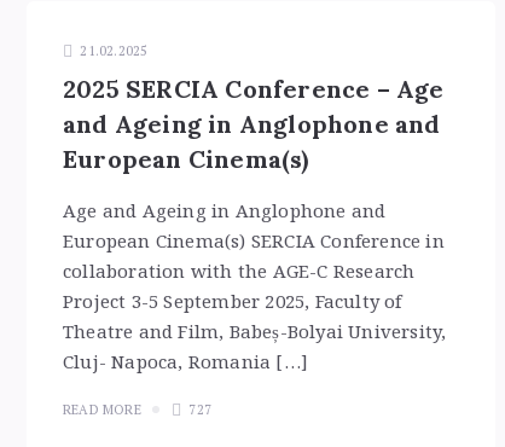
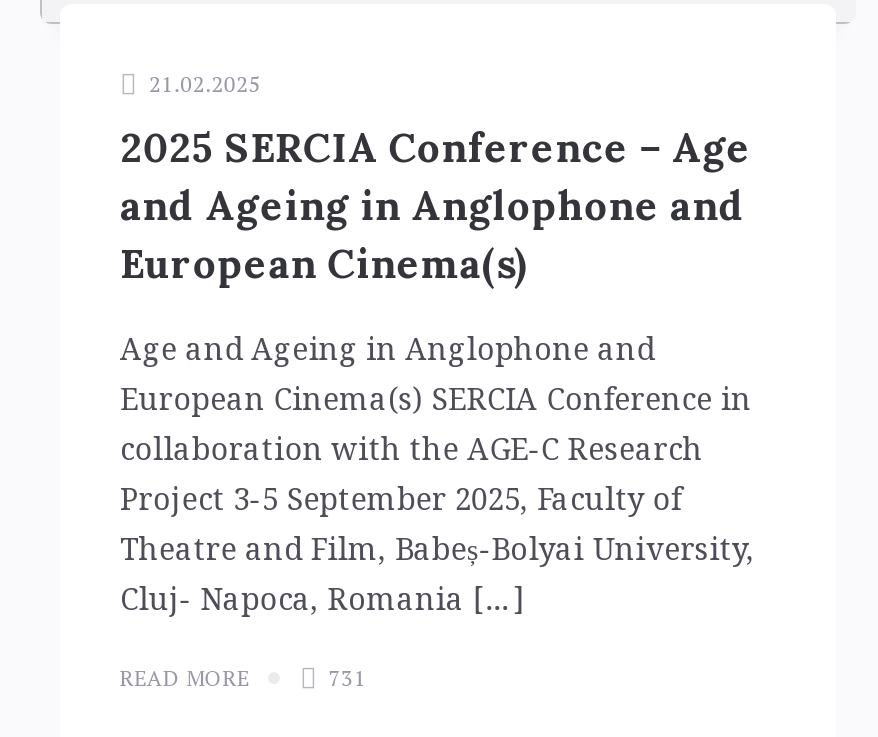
[189,401,211,418] 727 -> [329,664,366,692] 731

